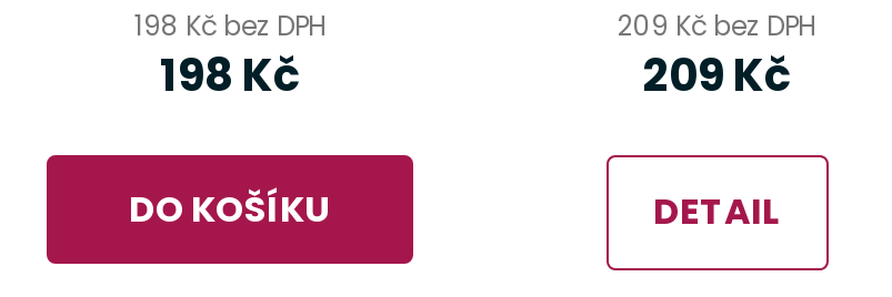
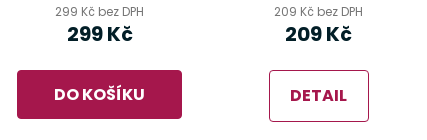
[134,7,325,45] 198 Kč bez DPH -> [55,3,144,20] 299 Kč bez DPH
[160,45,300,107] 198 Kč -> [66,20,132,48] 299 Kč

